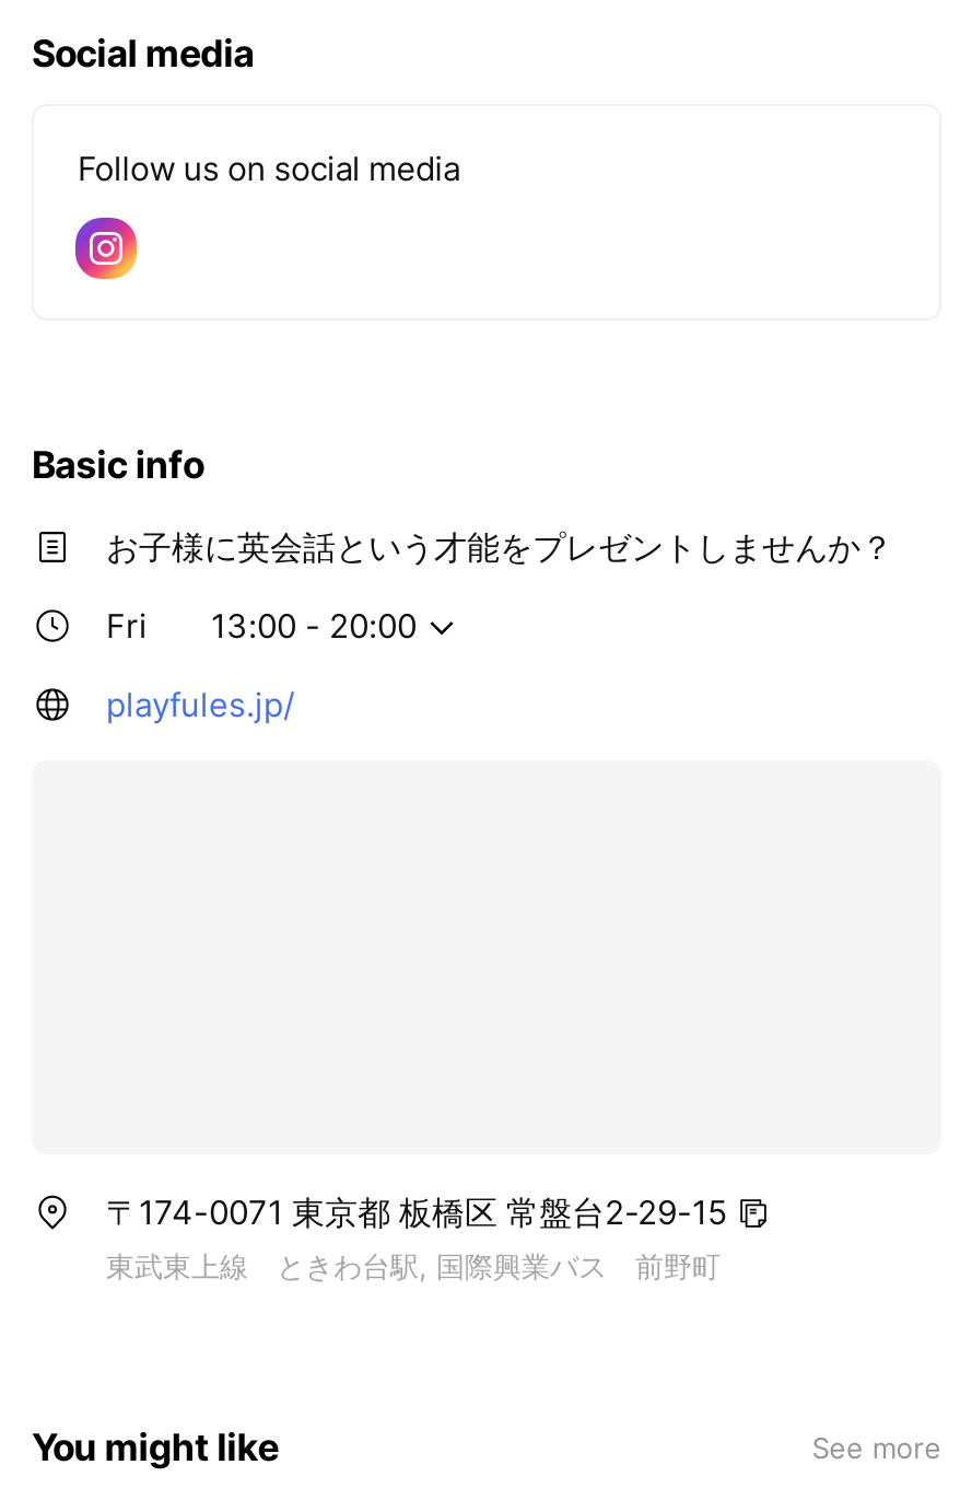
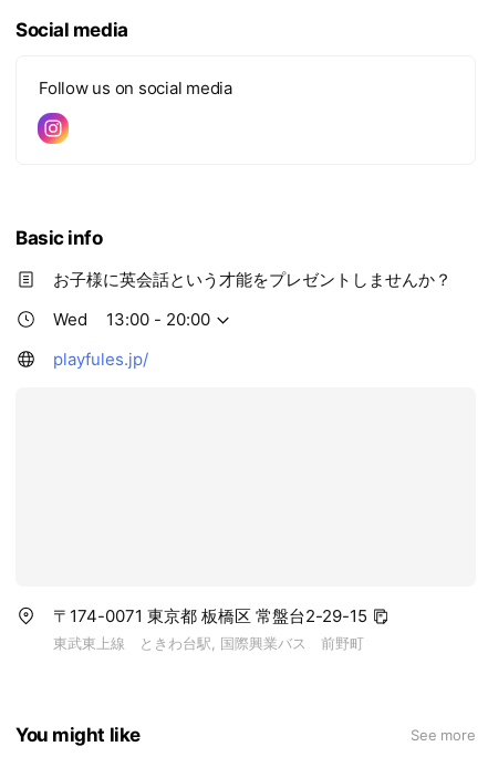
[106,604,148,646] Fri -> [53,308,87,329] Wed

